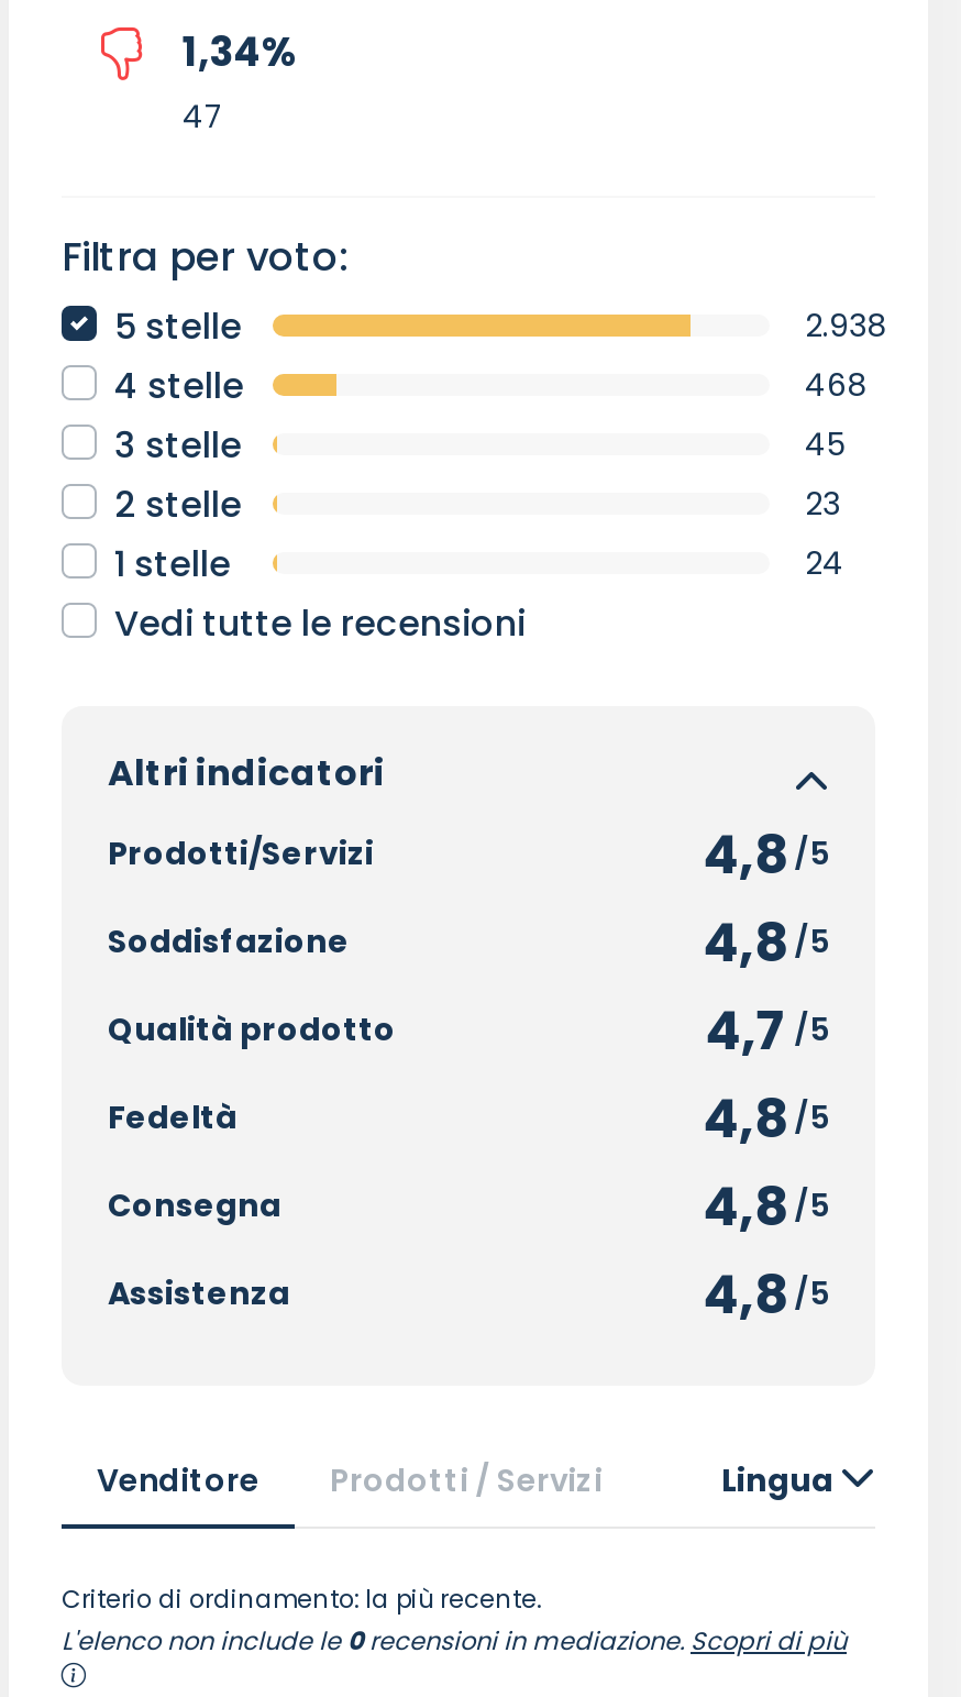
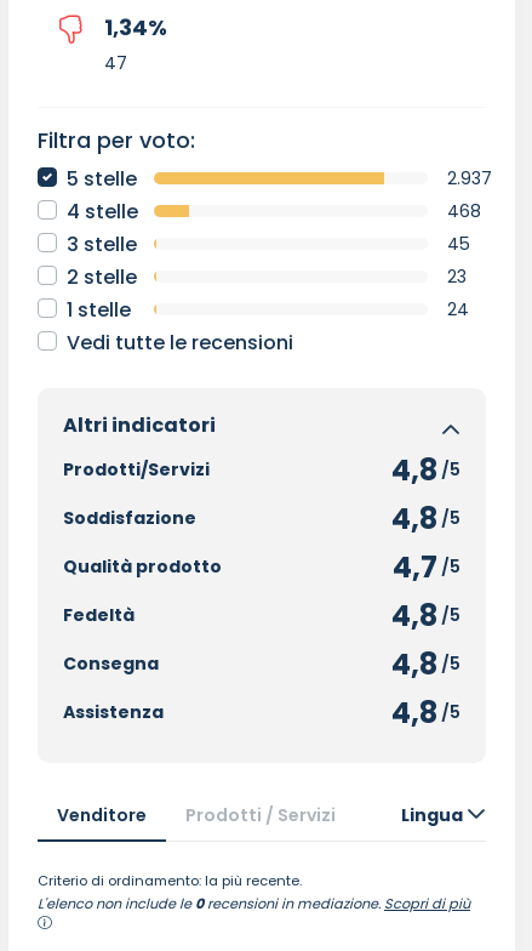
[805,303,886,347] 2.938 -> [447,166,492,190] 2.937

